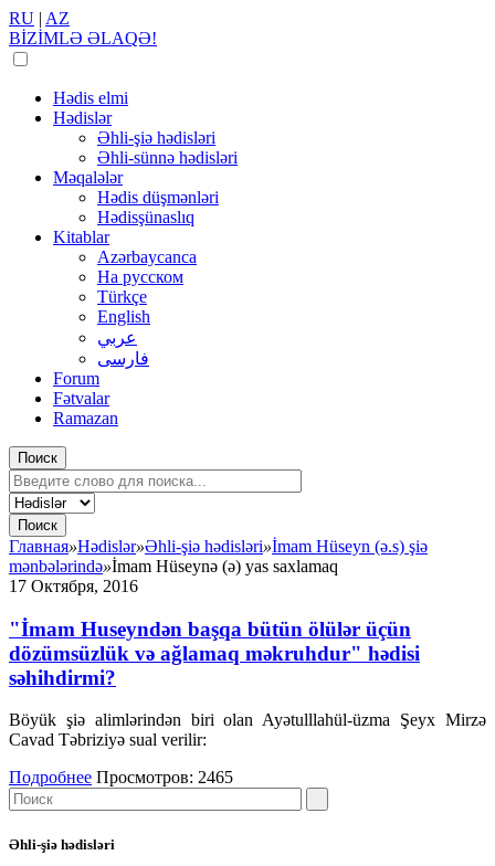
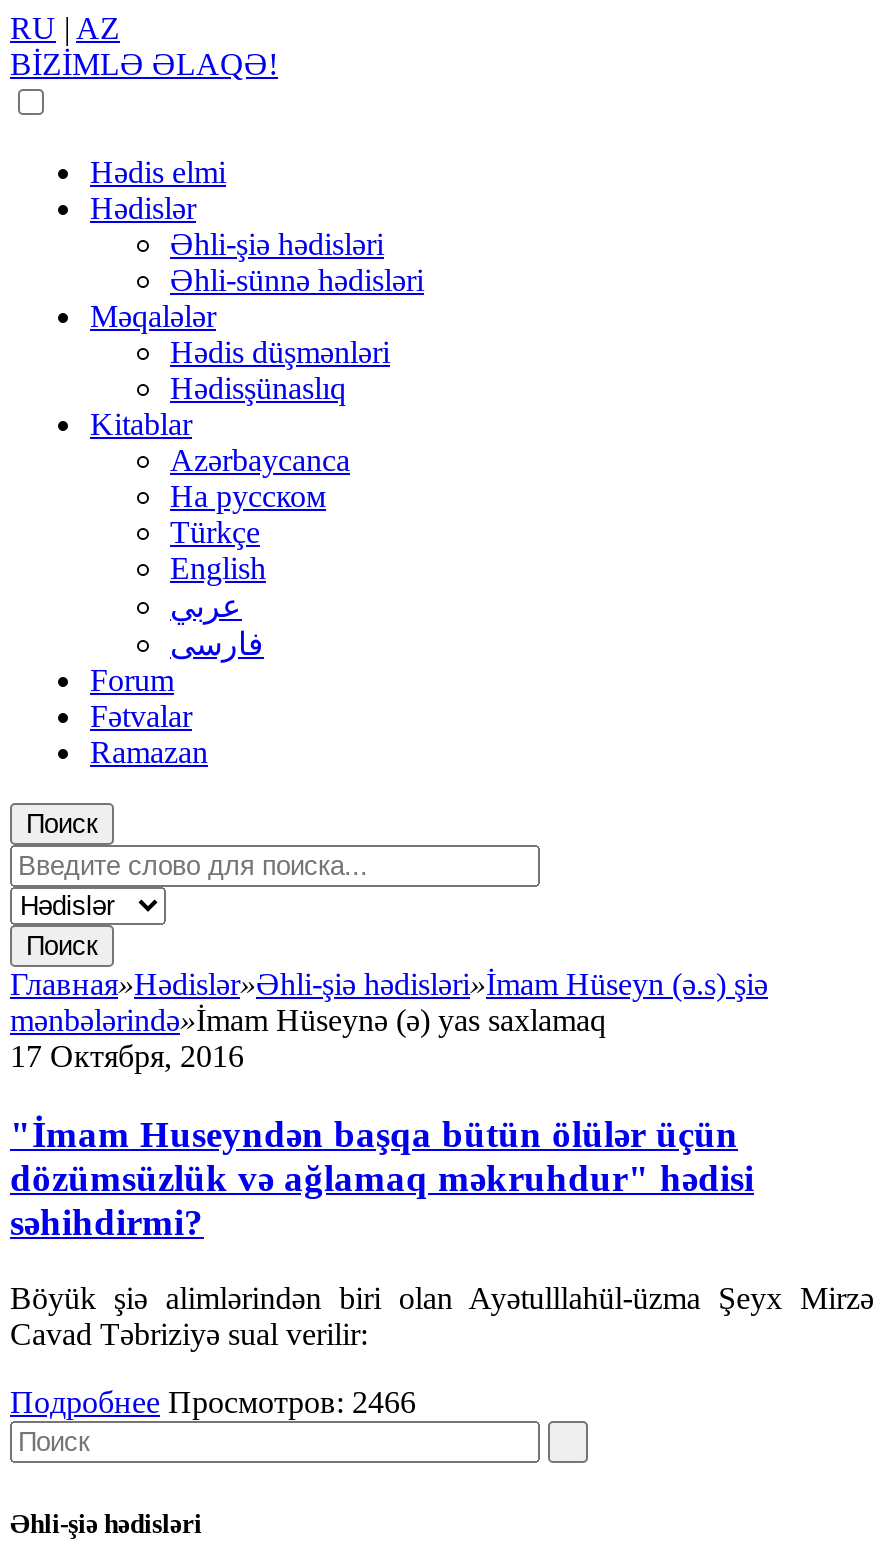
[9,768,233,787] Подробнее Просмотров: 2465 -> [10,1386,416,1420] Подробнее Просмотров: 2466

